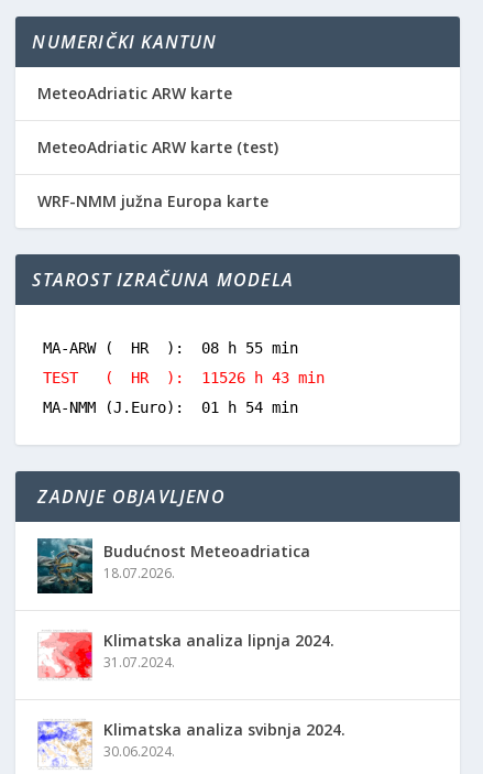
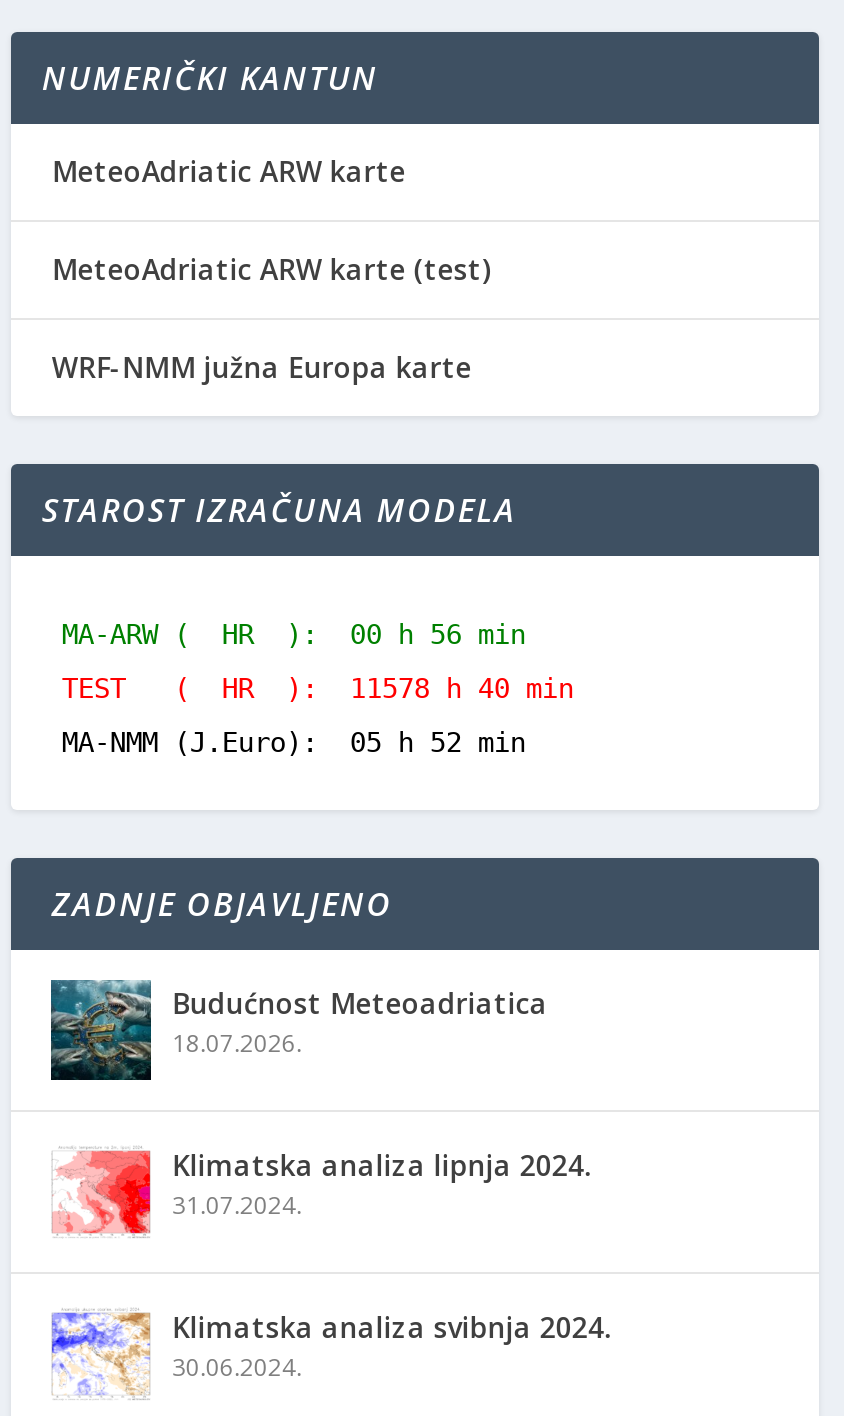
[43,339,299,356] MA-ARW ( HR ): 08 h 55 min -> [62,618,526,650] MA-ARW ( HR ): 00 h 56 min
[43,368,325,386] TEST ( HR ): 11526 h 43 min -> [62,672,574,704] TEST ( HR ): 11578 h 40 min
[43,398,299,416] MA-NMM (J.Euro): 01 h 54 min -> [62,726,526,758] MA-NMM (J.Euro): 05 h 52 min

